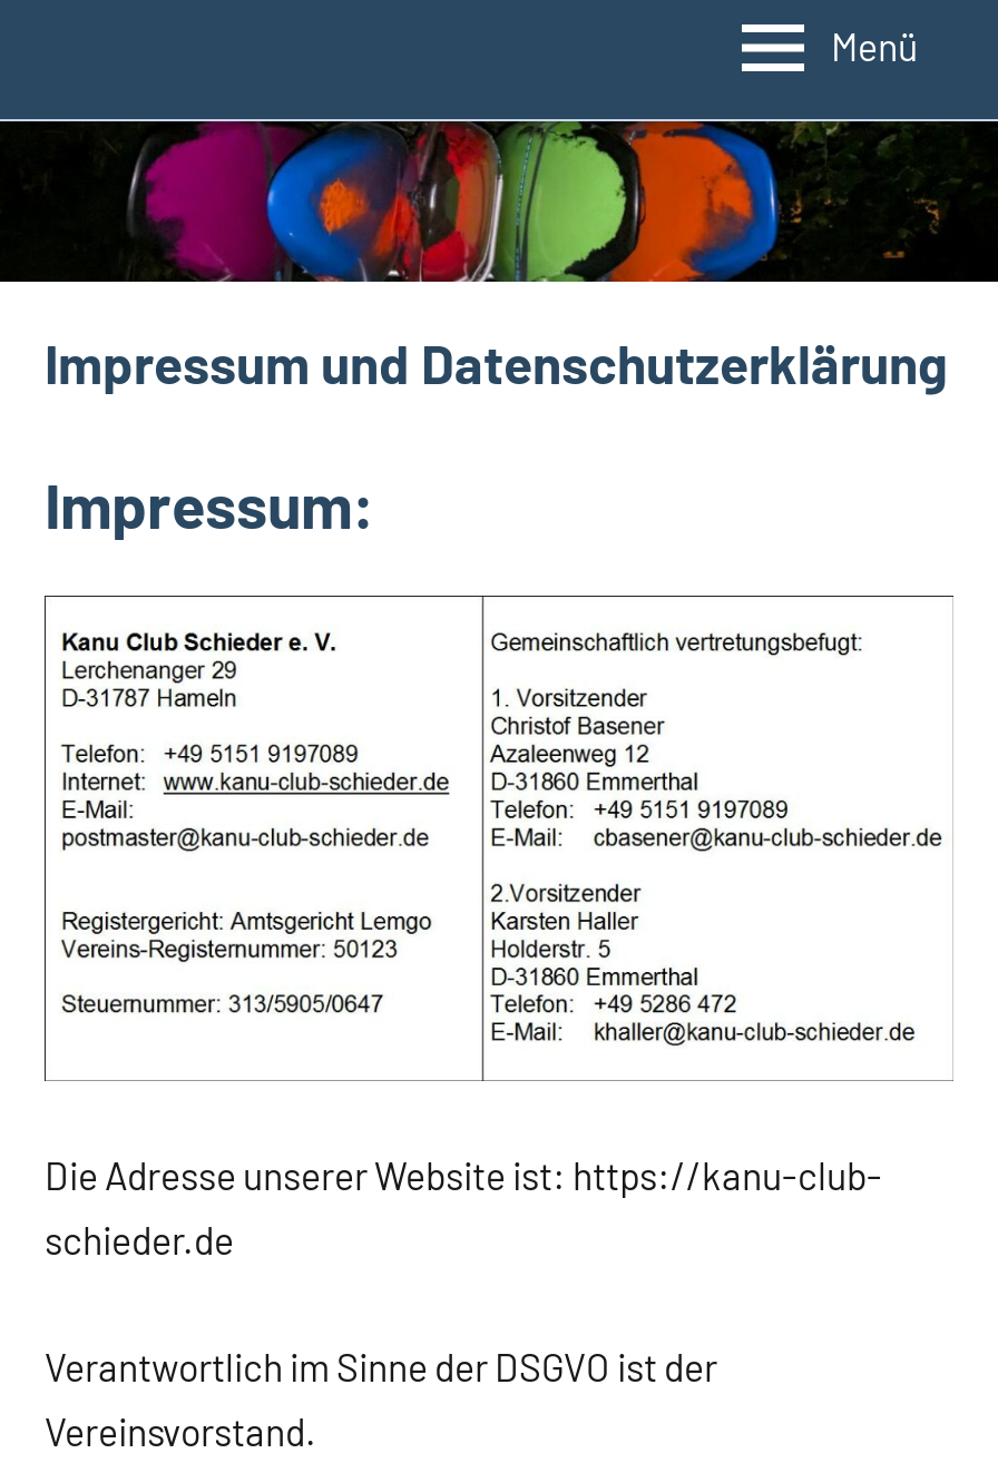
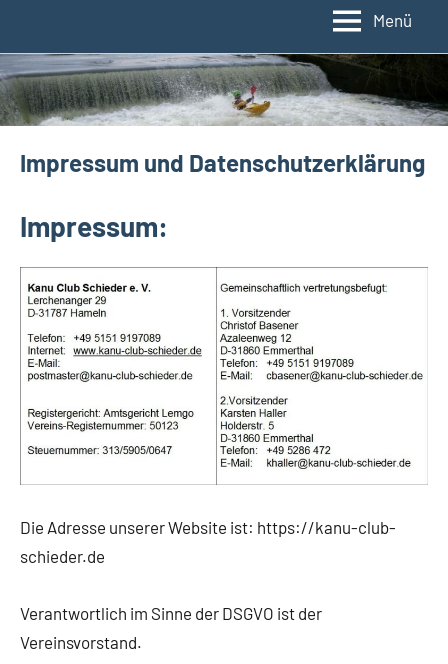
[7,119,991,284] [image] -> [3,53,445,127] [image]

